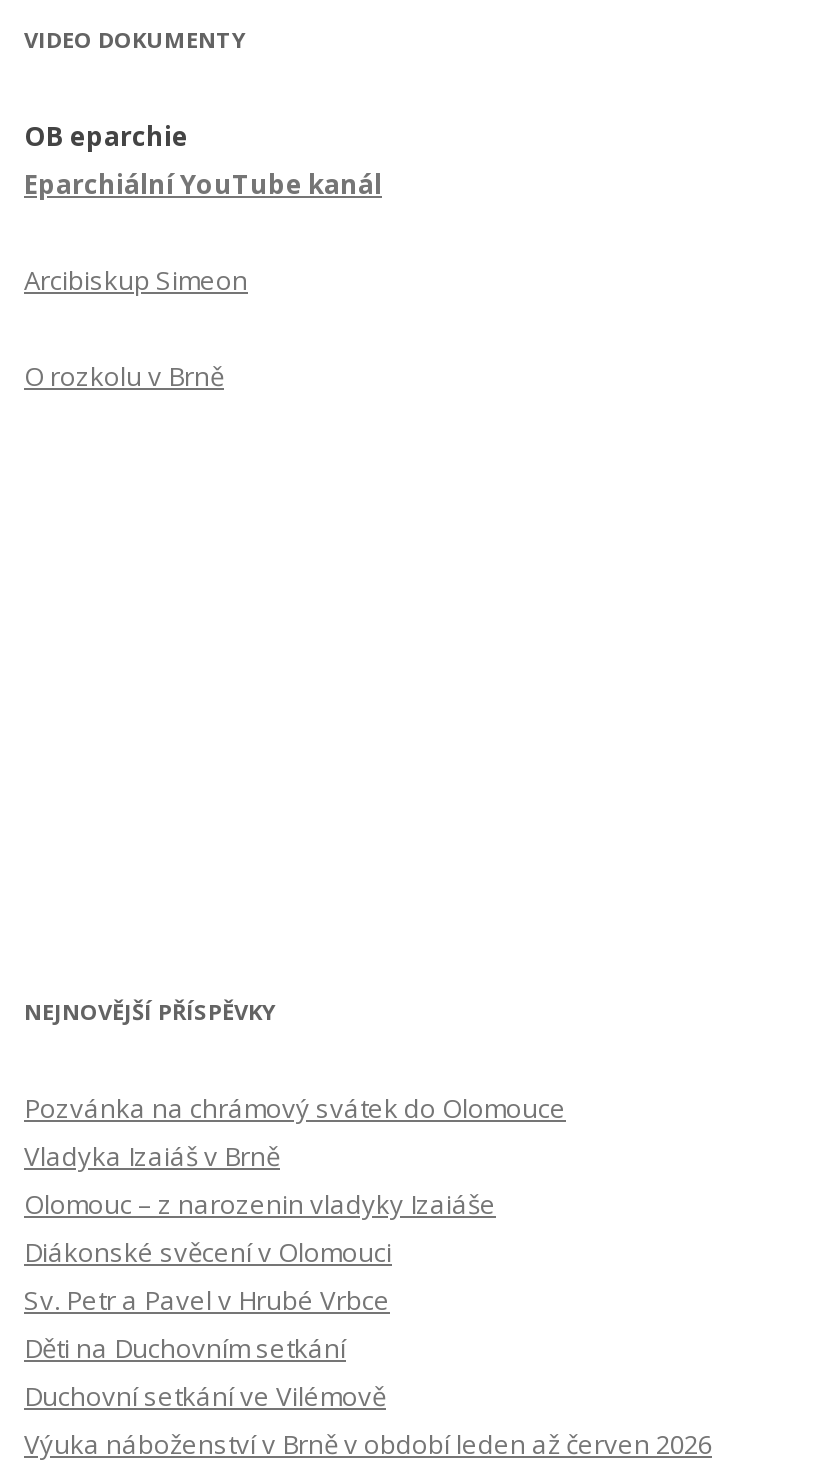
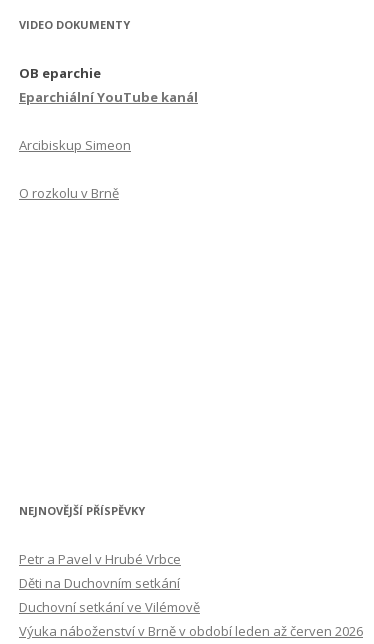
[24,1089,566,1317] Pozvánka na chrámový svátek do Olomouce | Vladyka Izaiáš v Brně | Olomouc – z narozenin vladyky Izaiáše | Diákonské svěcení v Olomouci | Sv. Petr a Pavel v Hrubé Vrbce -> [19,550,181,568] Petr a Pavel v Hrubé Vrbce

